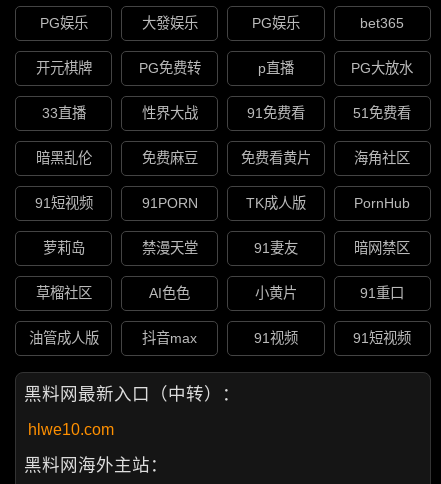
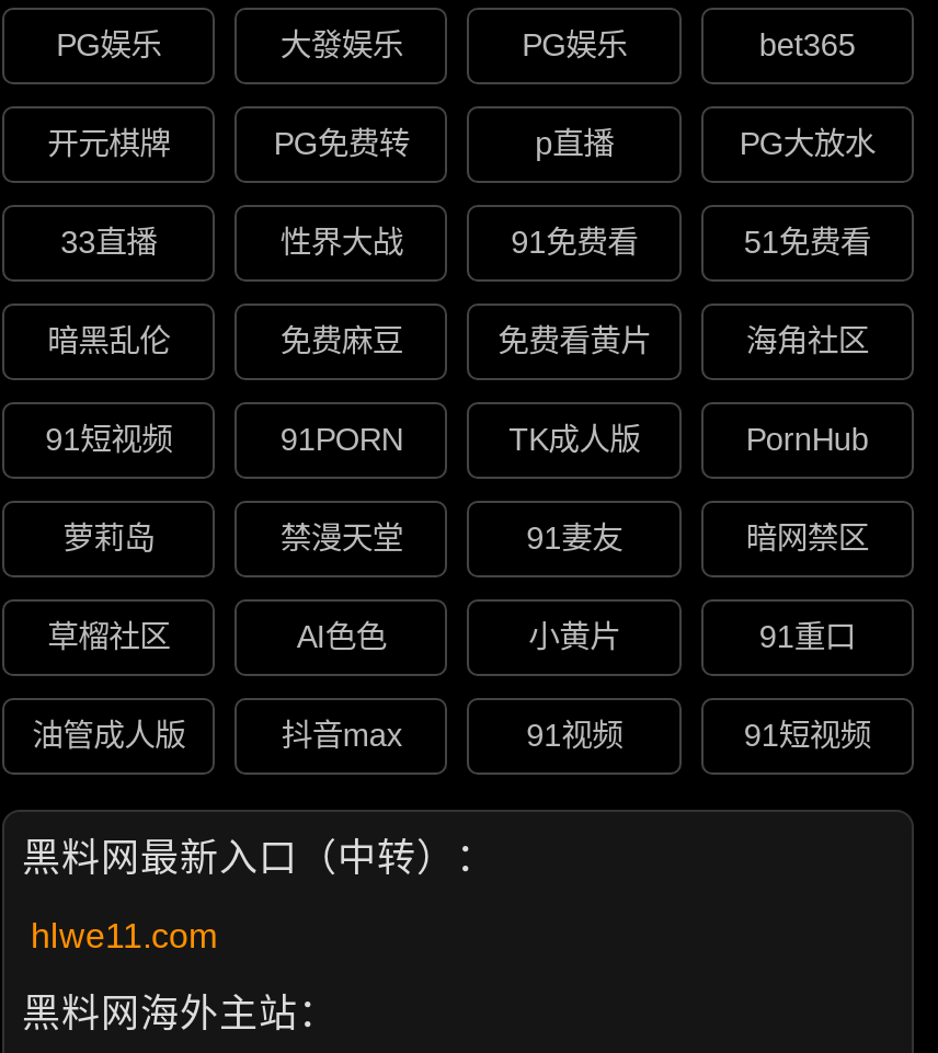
[28,421,114,438] hlwe10.com -> [31,917,217,954] hlwe11.com

